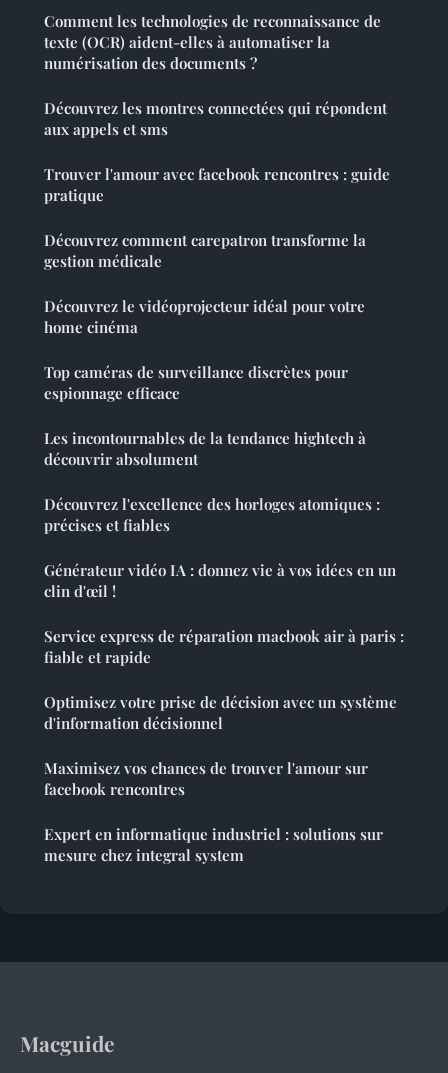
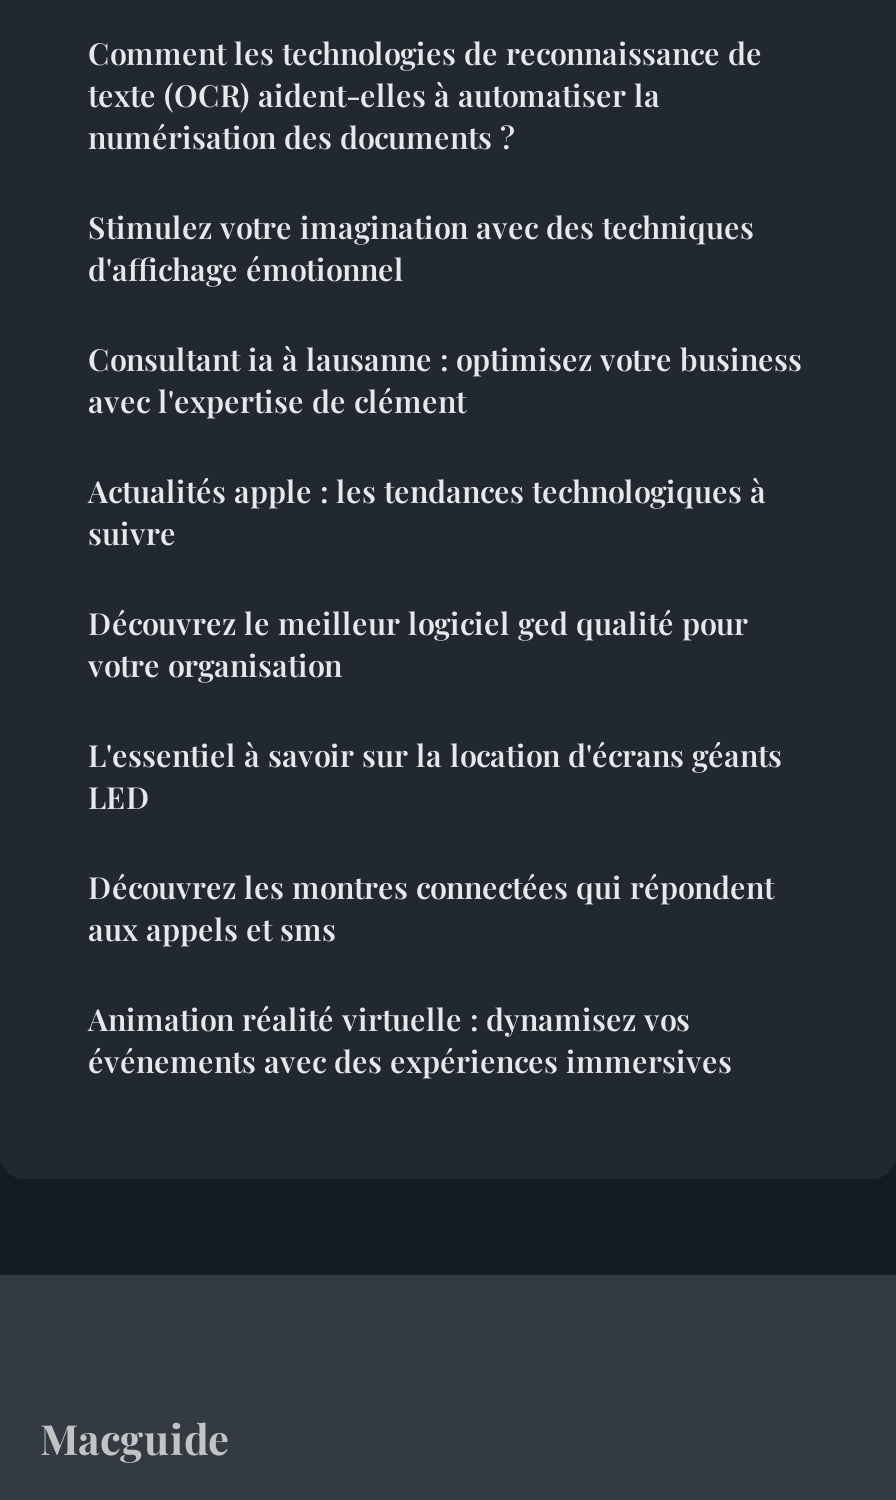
none -> [88,206,802,816] Stimulez votre imagination avec des techniques | d'affichage émotionnel | Consultant ia à lausanne : optimisez votre business | avec l'expertise de clément | Actualités apple : les tendances technologiques à | suivre | Découvrez le meilleur logiciel ged qualité pour | votre organisation | L'essentiel à savoir sur la location d'écrans géants | LED
moved [44,98,387,139] -> [88,866,774,948]: Découvrez les montres connectées qui répondent | aux appels et sms
[44,164,404,865] Trouver l'amour avec facebook rencontres : guide | pratique | Découvrez comment carepatron transforme la | gestion médicale | Découvrez le vidéoprojecteur idéal pour votre | home cinéma | Top caméras de surveillance discrètes pour | espionnage efficace | Les incontournables de la tendance hightech à | découvrir absolument | Découvrez l'excellence des horloges atomiques : | précises et fiables | Générateur vidéo IA : donnez vie à vos idées en un | clin d'œil ! | Service express de réparation macbook air à paris : | fiable et rapide | Optimisez votre prise de décision avec un système | d'information décisionnel | Maximisez vos chances de trouver l'amour sur | facebook rencontres | Expert en informatique industriel : solutions sur | mesure chez integral system -> [88,998,732,1080] Animation réalité virtuelle : dynamisez vos | événements avec des expériences immersives

